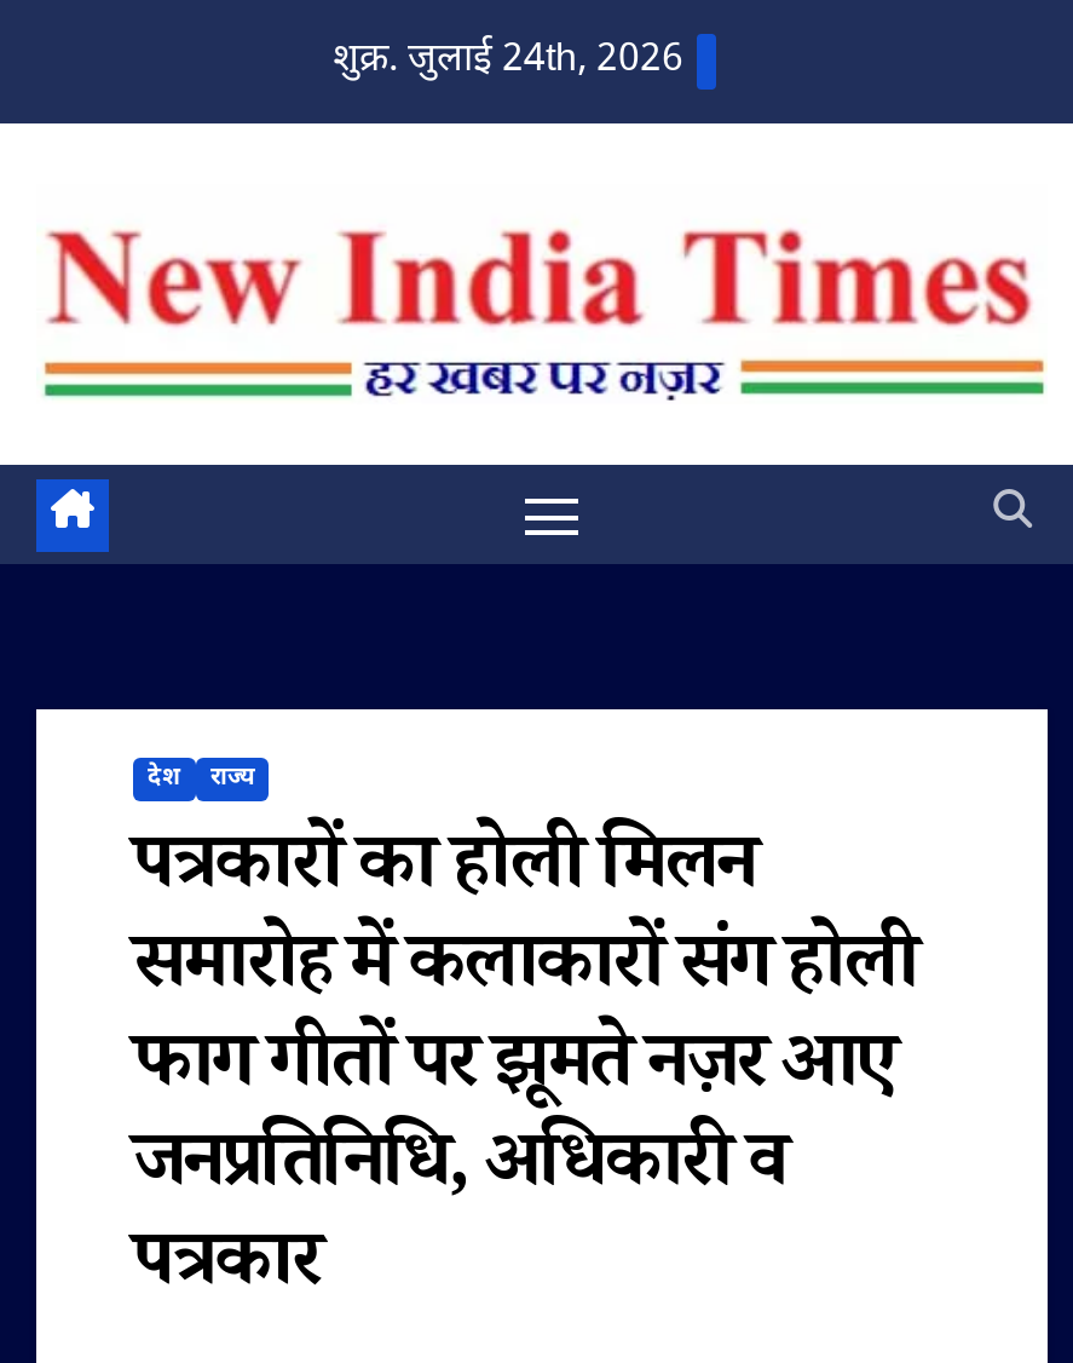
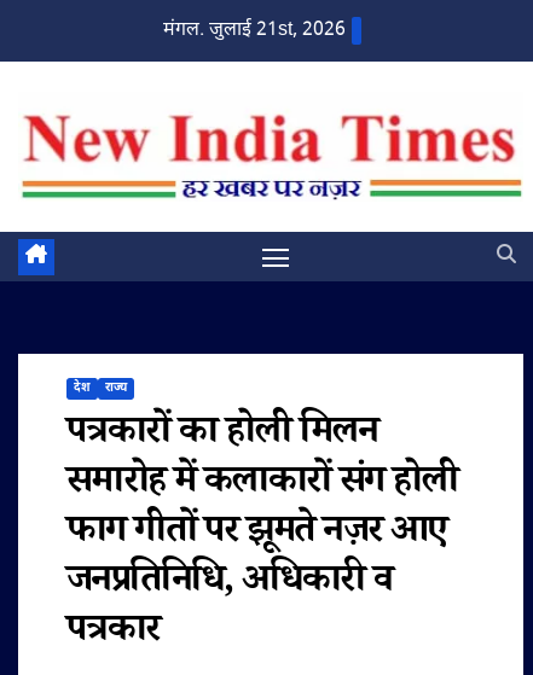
[333,36,683,87] शुक्र. जुलाई 24th, 2026 -> [163,18,345,43] मंगल. जुलाई 21st, 2026

